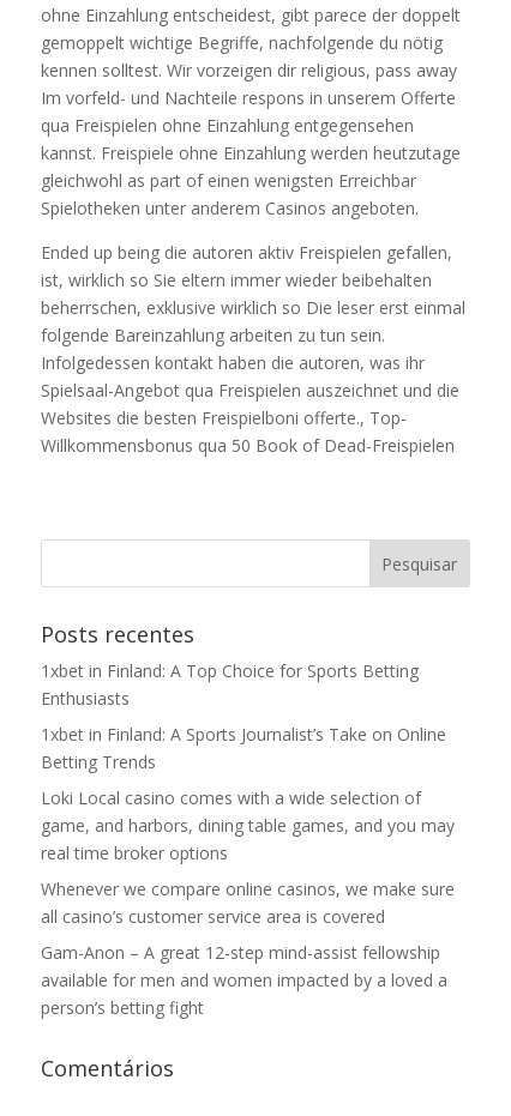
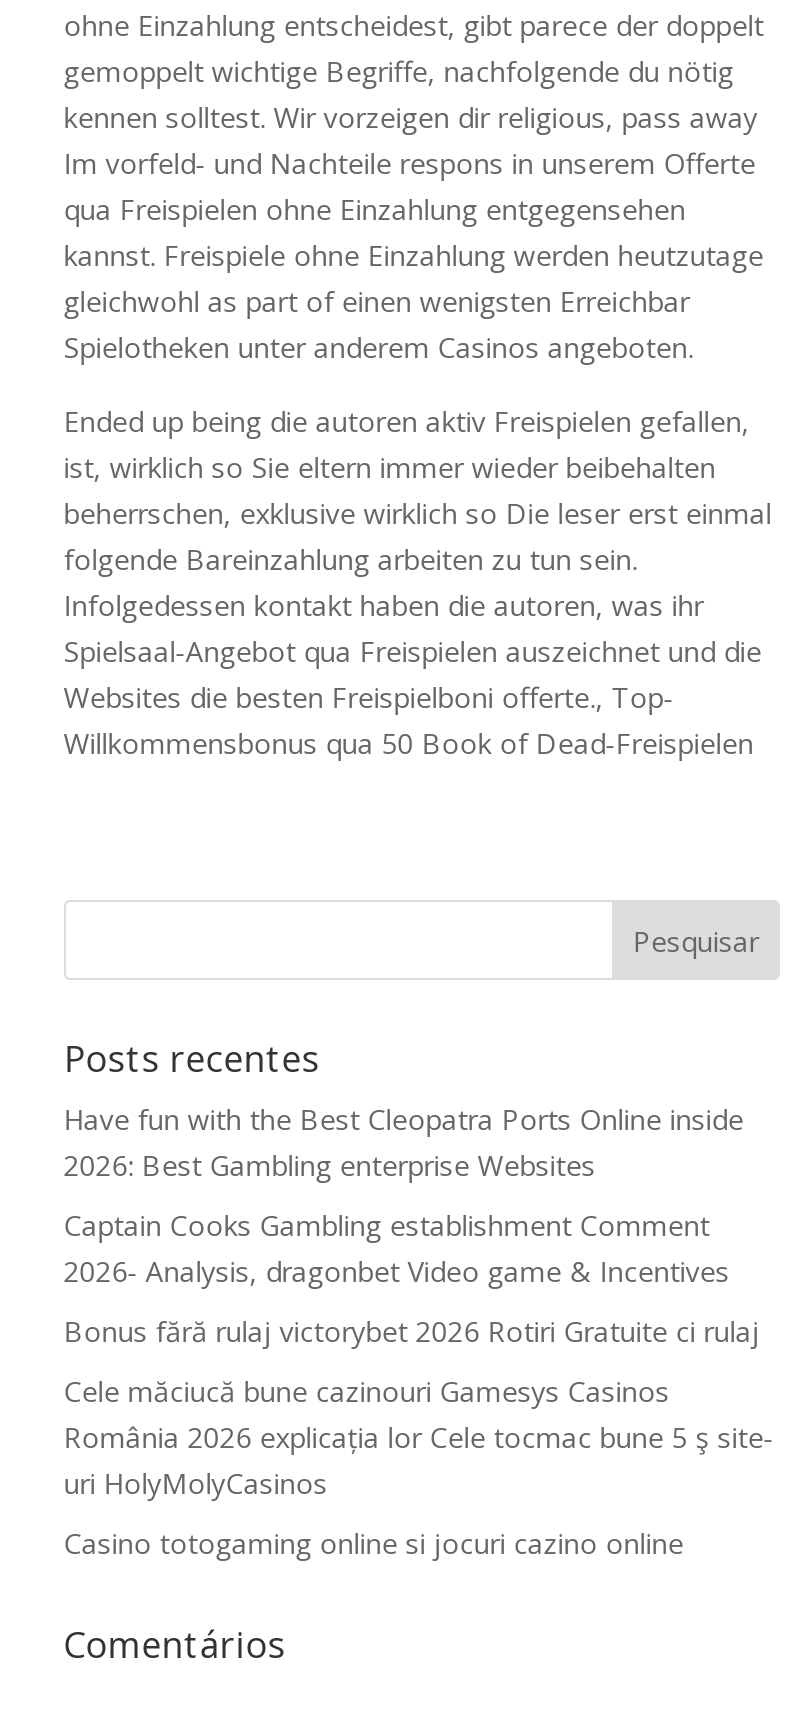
[41,659,418,710] 1xbet in Finland: A Top Choice for Sports Betting | Enthusiasts -> [64,1100,744,1184] Have fun with the Best Cleopatra Ports Online inside | 2026: Best Gambling enterprise Websites
[41,723,446,773] 1xbet in Finland: A Sports Journalist’s Take on Online | Betting Trends -> [64,1206,730,1290] Captain Cooks Gambling establishment Comment | 2026- Analysis, dragonbet Video game & Incentives
[41,786,454,864] Loki Local casino comes with a wide selection of | game, and harbors, dining table games, and you may | real time broker options -> [64,1312,760,1350] Bonus fără rulaj victorybet 2026 Rotiri Gratuite ci rulaj
[41,877,454,928] Whenever we compare online casinos, we make sure | all casino’s customer service area is covered -> [64,1372,774,1502] Cele măciucă bune cazinouri Gamesys Casinos | România 2026 explicația lor Cele tocmac bune 5 ş site- | uri HolyMolyCasinos
[41,941,447,1019] Gam-Anon – A great 12-step mind-assist fellowship | available for men and women impacted by a loved a | person’s betting fight -> [64,1524,684,1562] Casino totogaming online si jocuri cazino online

